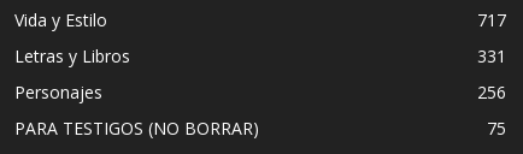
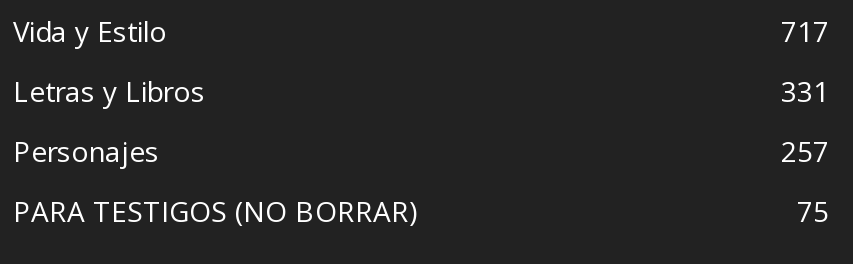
[477,81,506,104] 256 -> [781,131,829,169] 257

